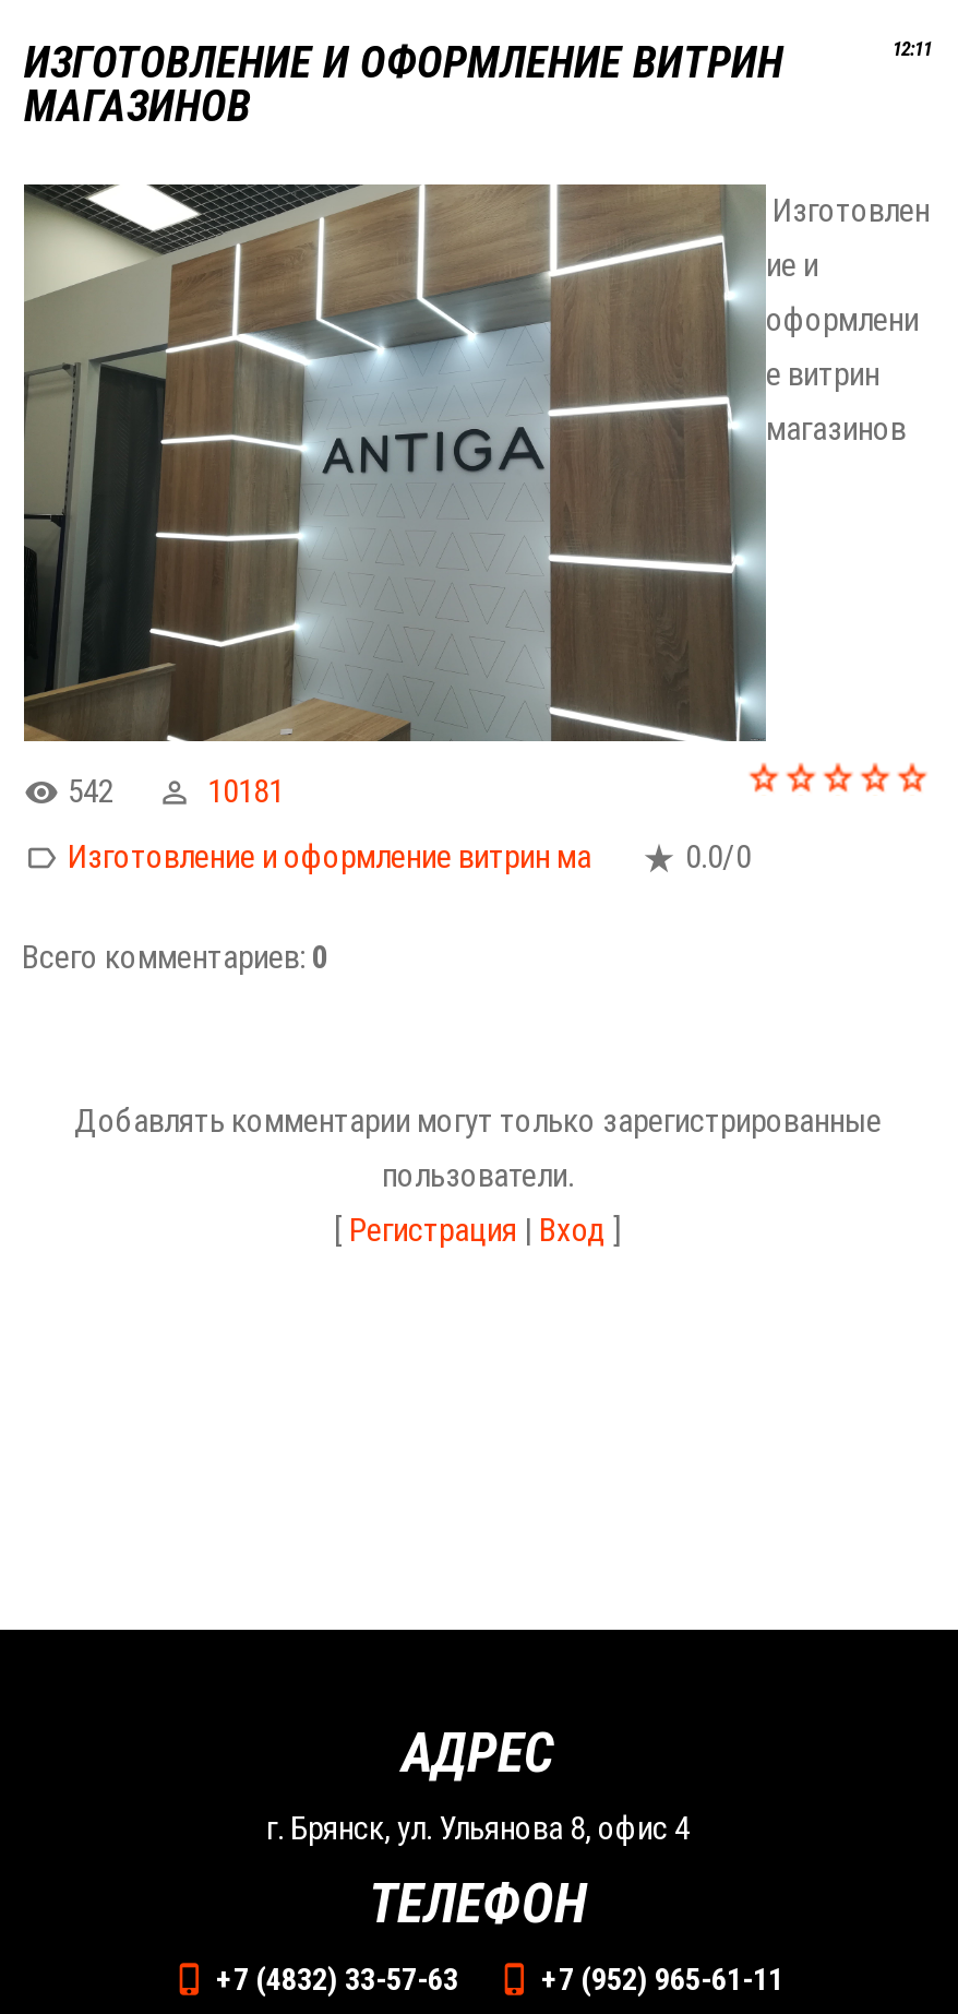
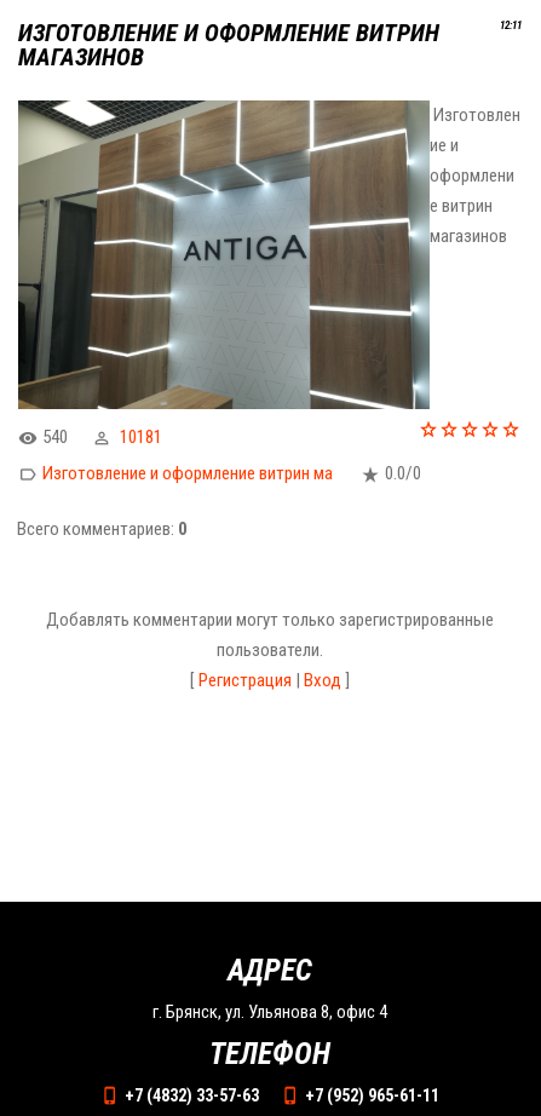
[68,772,113,811] 542 -> [42,426,68,448] 540

